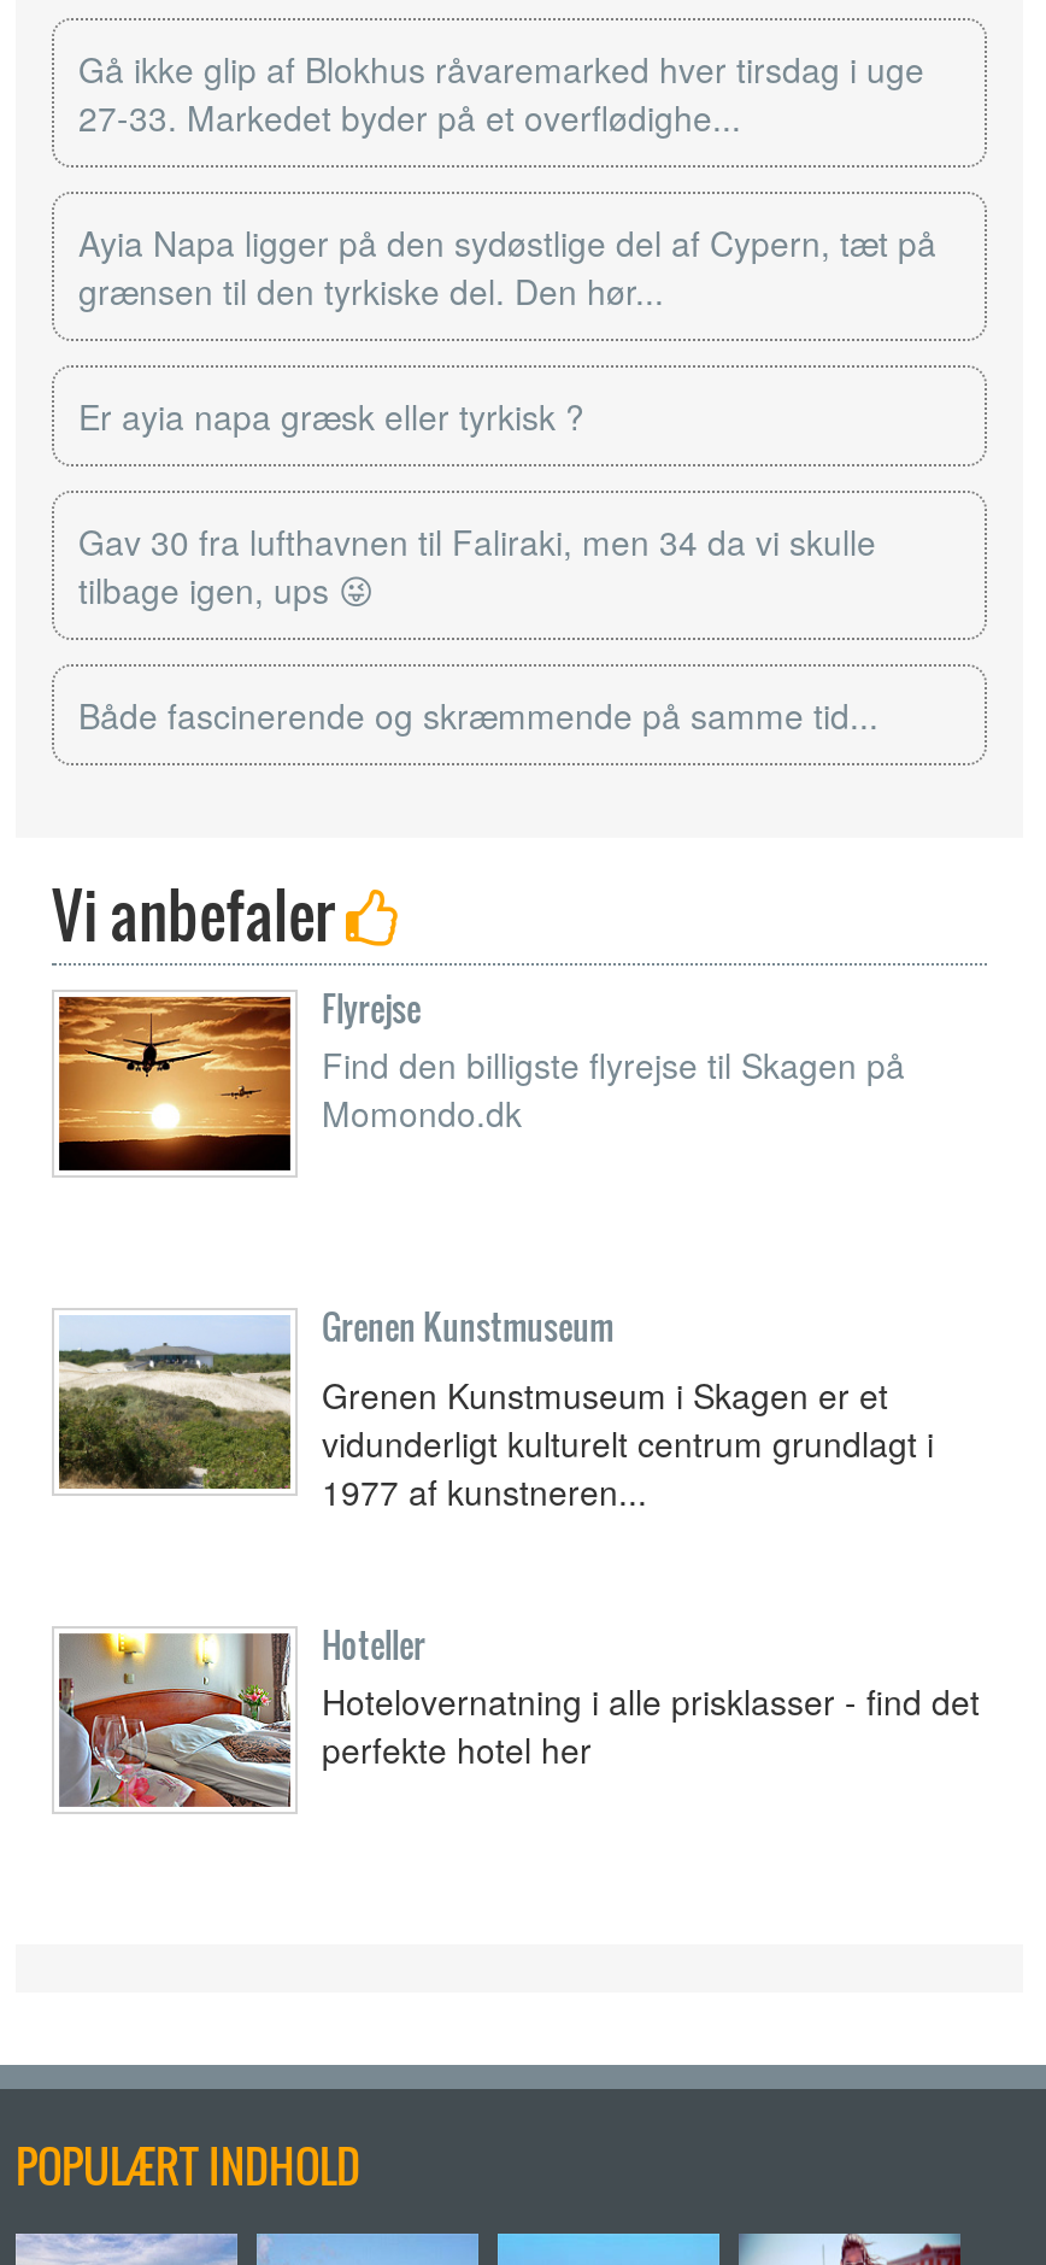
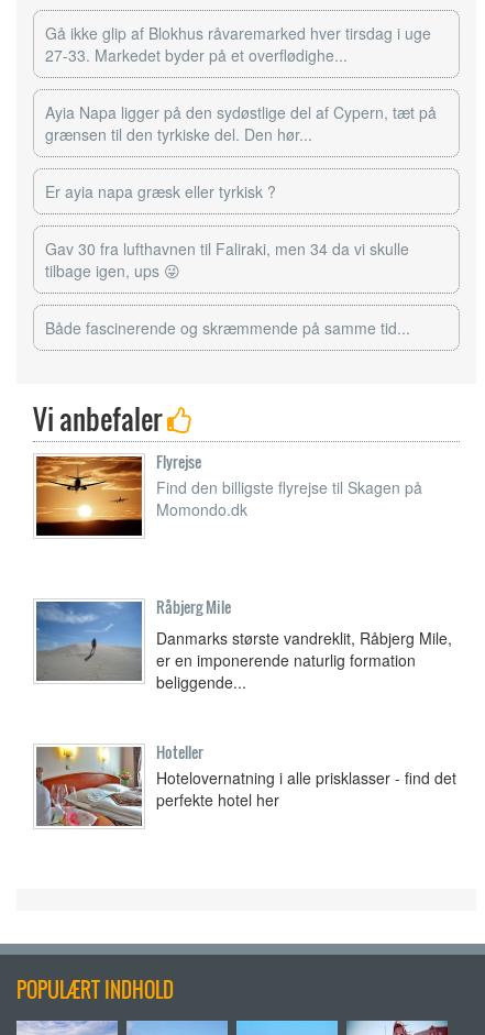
[57,1301,934,1515] [image] | Grenen Kunstmuseum | Grenen Kunstmuseum i Skagen er et | vidunderligt kulturelt centrum grundlagt i | 1977 af kunstneren... -> [35,595,452,693] [image] | Råbjerg Mile | Danmarks største vandreklit, Råbjerg Mile, | er en imponerende naturlig formation | beliggende...

